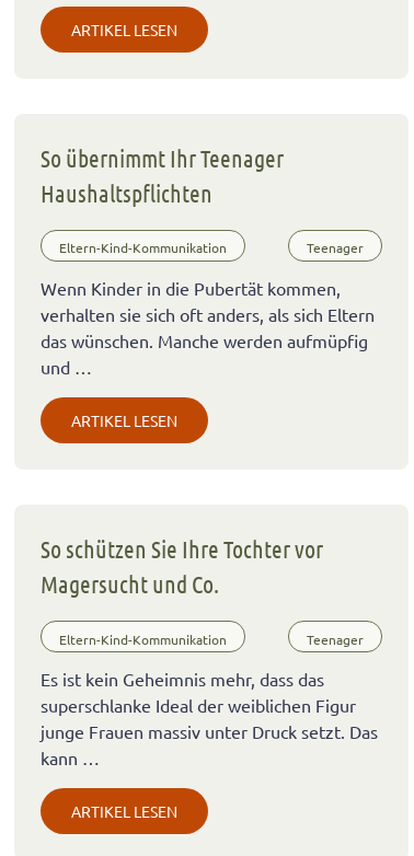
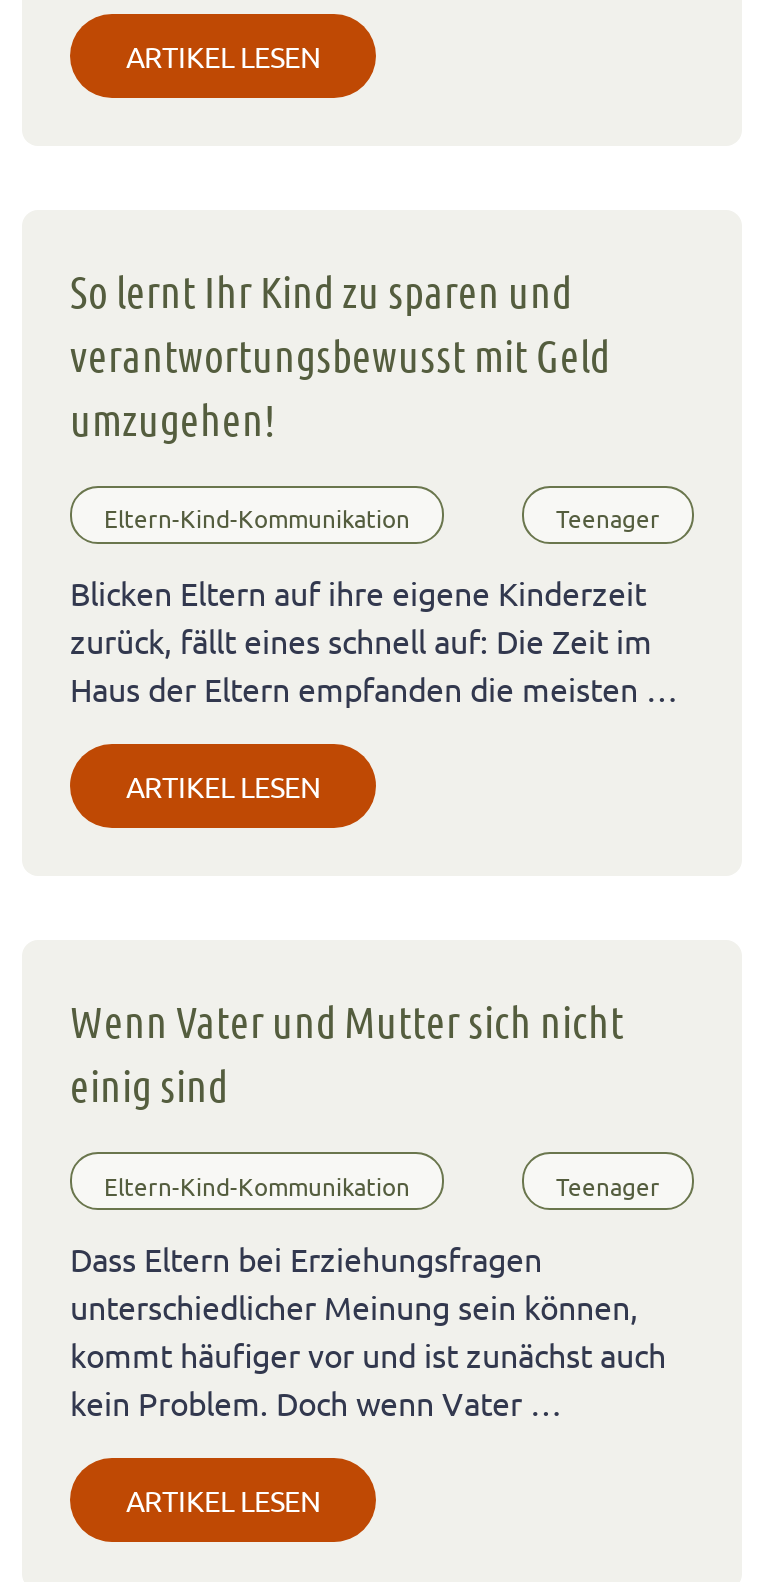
[41,143,284,207] So übernimmt Ihr Teenager | Haushaltspflichten -> [70,263,610,443] So lernt Ihr Kind zu sparen und | verantwortungsbewusst mit Geld | umzugehen!
moved [59,239,364,256] -> [104,503,660,535]: Eltern-Kind-Kommunikation | Teenager
[41,277,375,378] Wenn Kinder in die Pubertät kommen, | verhalten sie sich oft anders, als sich Eltern | das wünschen. Manche werden aufmüpfig | und … -> [70,572,678,708] Blicken Eltern auf ihre eigene Kinderzeit | zurück, fällt eines schnell auf: Die Zeit im | Haus der Eltern empfanden die meisten …
[41,534,323,598] So schützen Sie Ihre Tochter vor | Magersucht und Co. -> [70,994,624,1110] Wenn Vater und Mutter sich nicht | einig sind
[41,668,378,769] Es ist kein Geheimnis mehr, dass das | superschlanke Ideal der weiblichen Figur | junge Frauen massiv unter Druck setzt. Das | kann … -> [70,1238,666,1422] Dass Eltern bei Erziehungsfragen | unterschiedlicher Meinung sein können, | kommt häufiger vor und ist zunächst auch | kein Problem. Doch wenn Vater …

